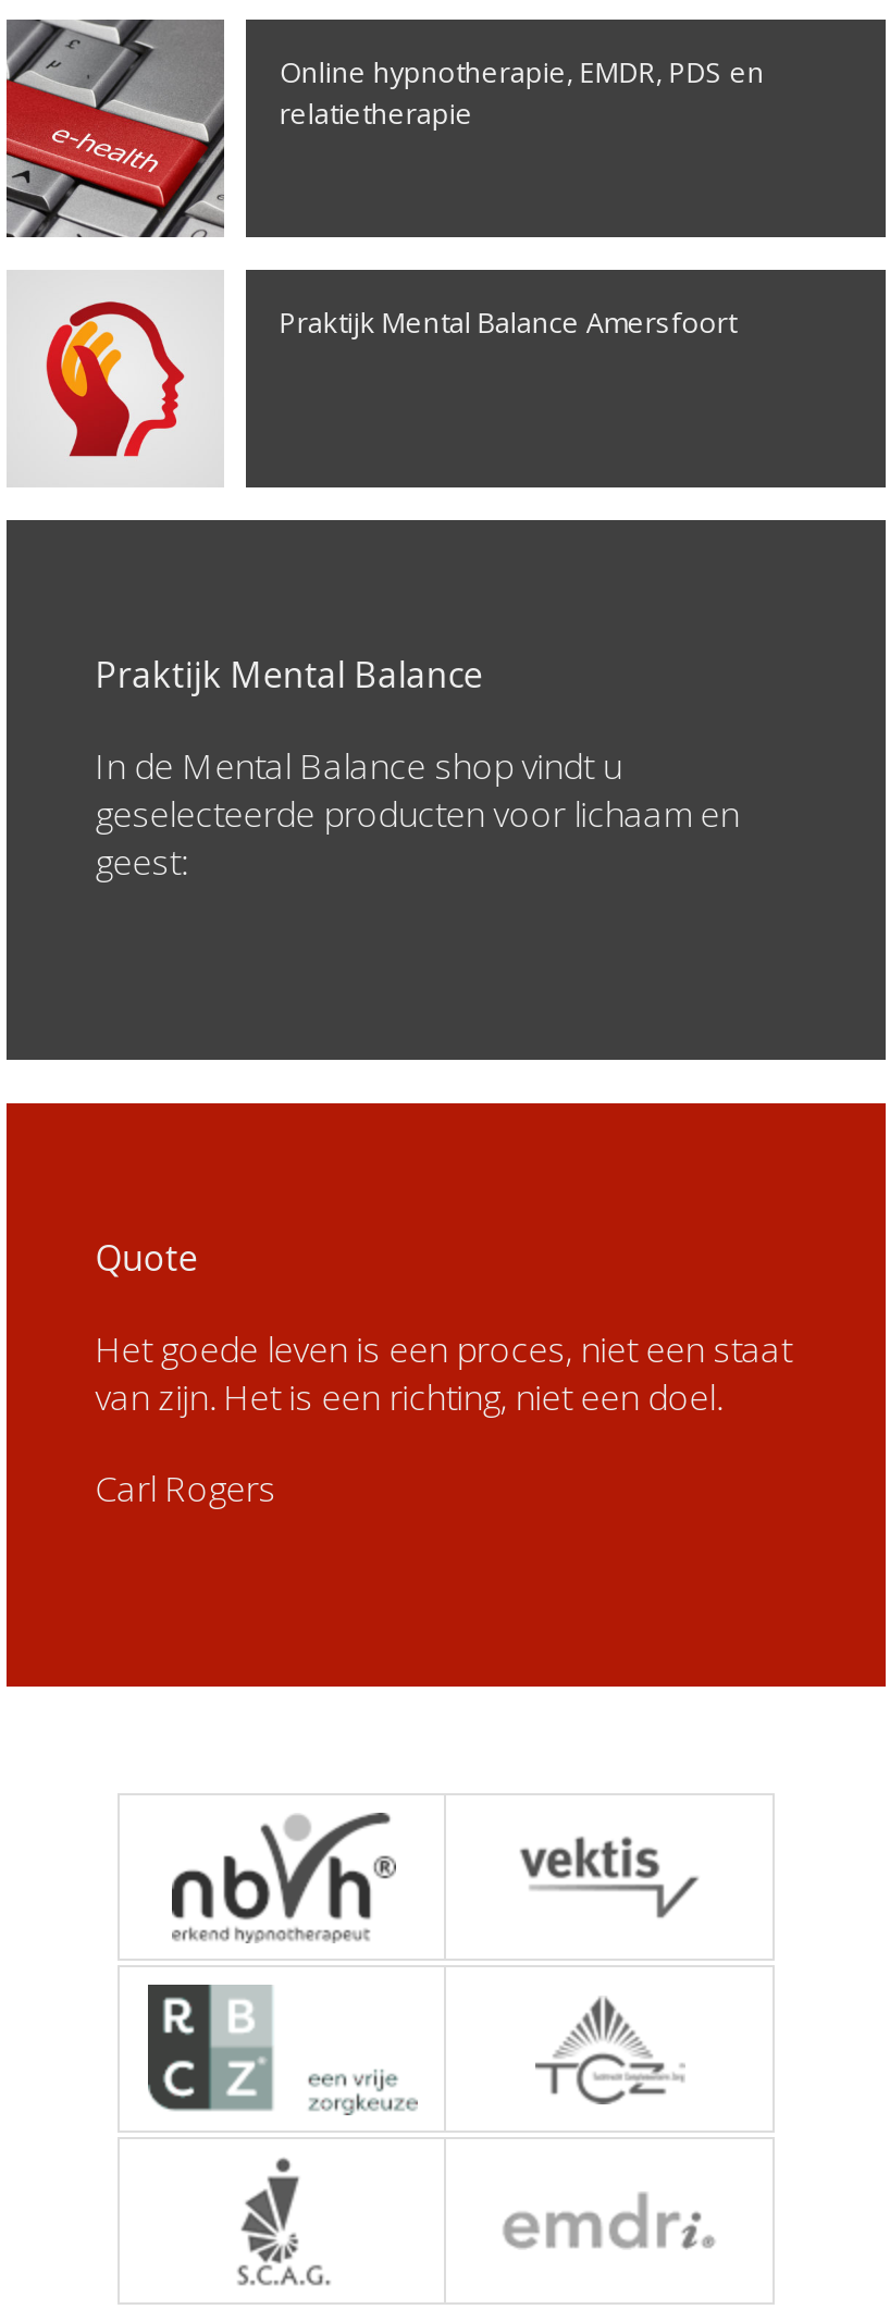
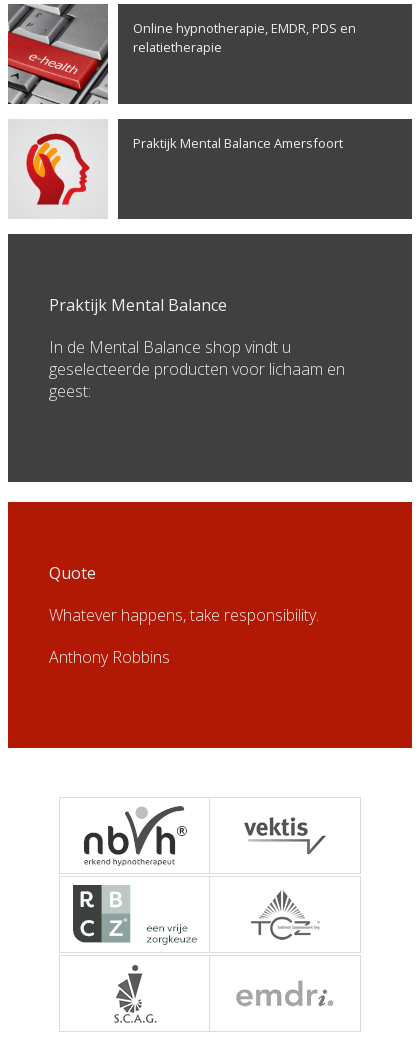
[95,1326,791,1421] Het goede leven is een proces, niet een staat | van zijn. Het is een richting, niet een doel. -> [49,604,319,626] Whatever happens, take responsibility.
[95,1465,276,1513] Carl Rogers -> [49,646,170,668] Anthony Robbins

